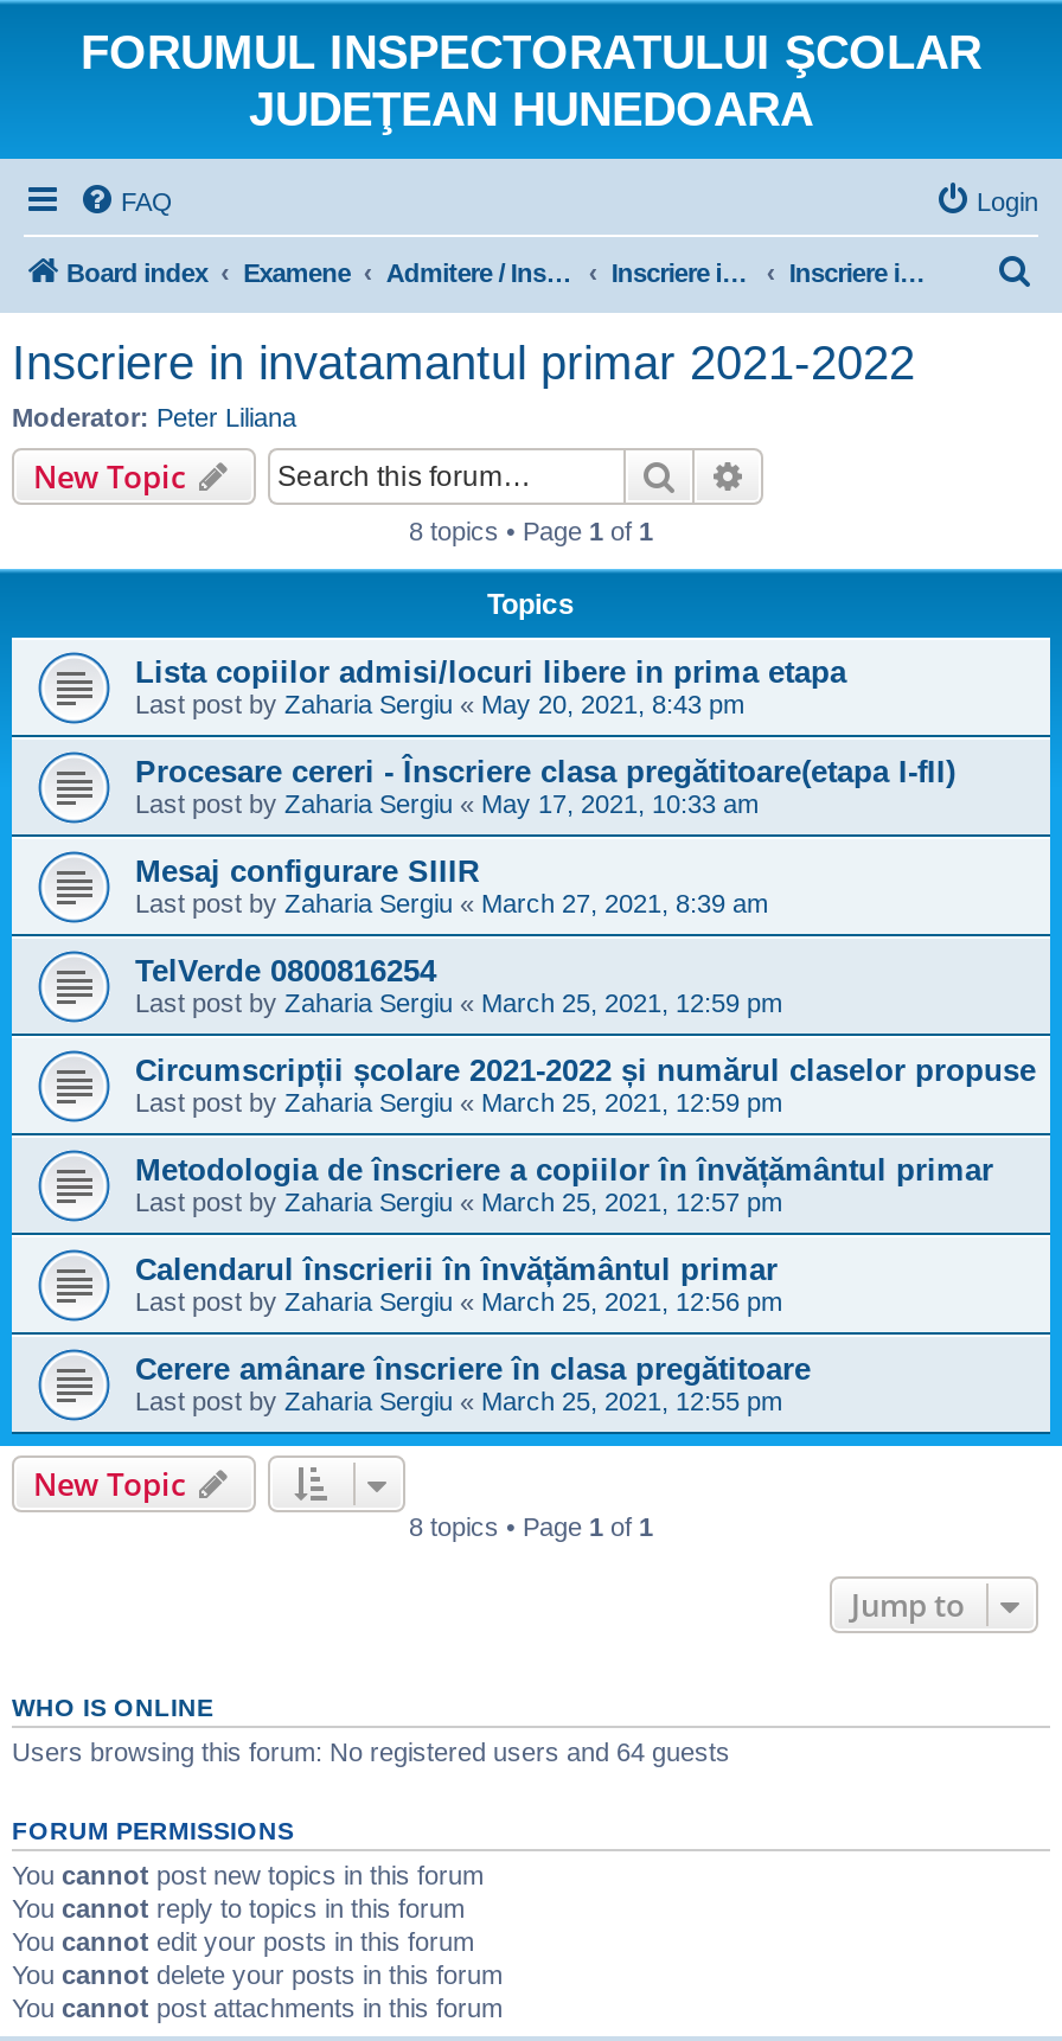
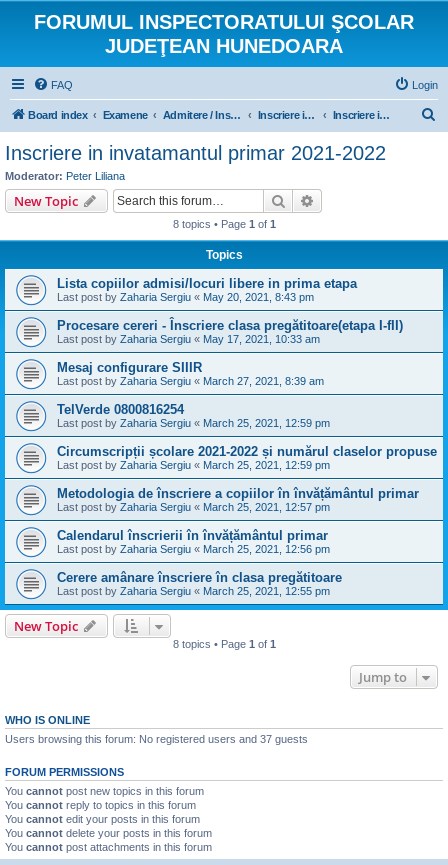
[12,1736,730,1765] Users browsing this forum: No registered users and 64 guests -> [5,732,308,744] Users browsing this forum: No registered users and 37 guests

